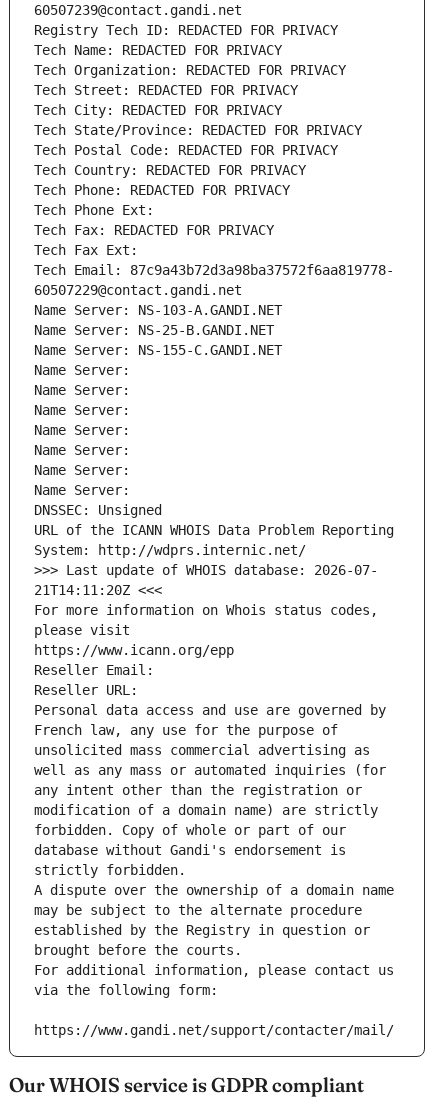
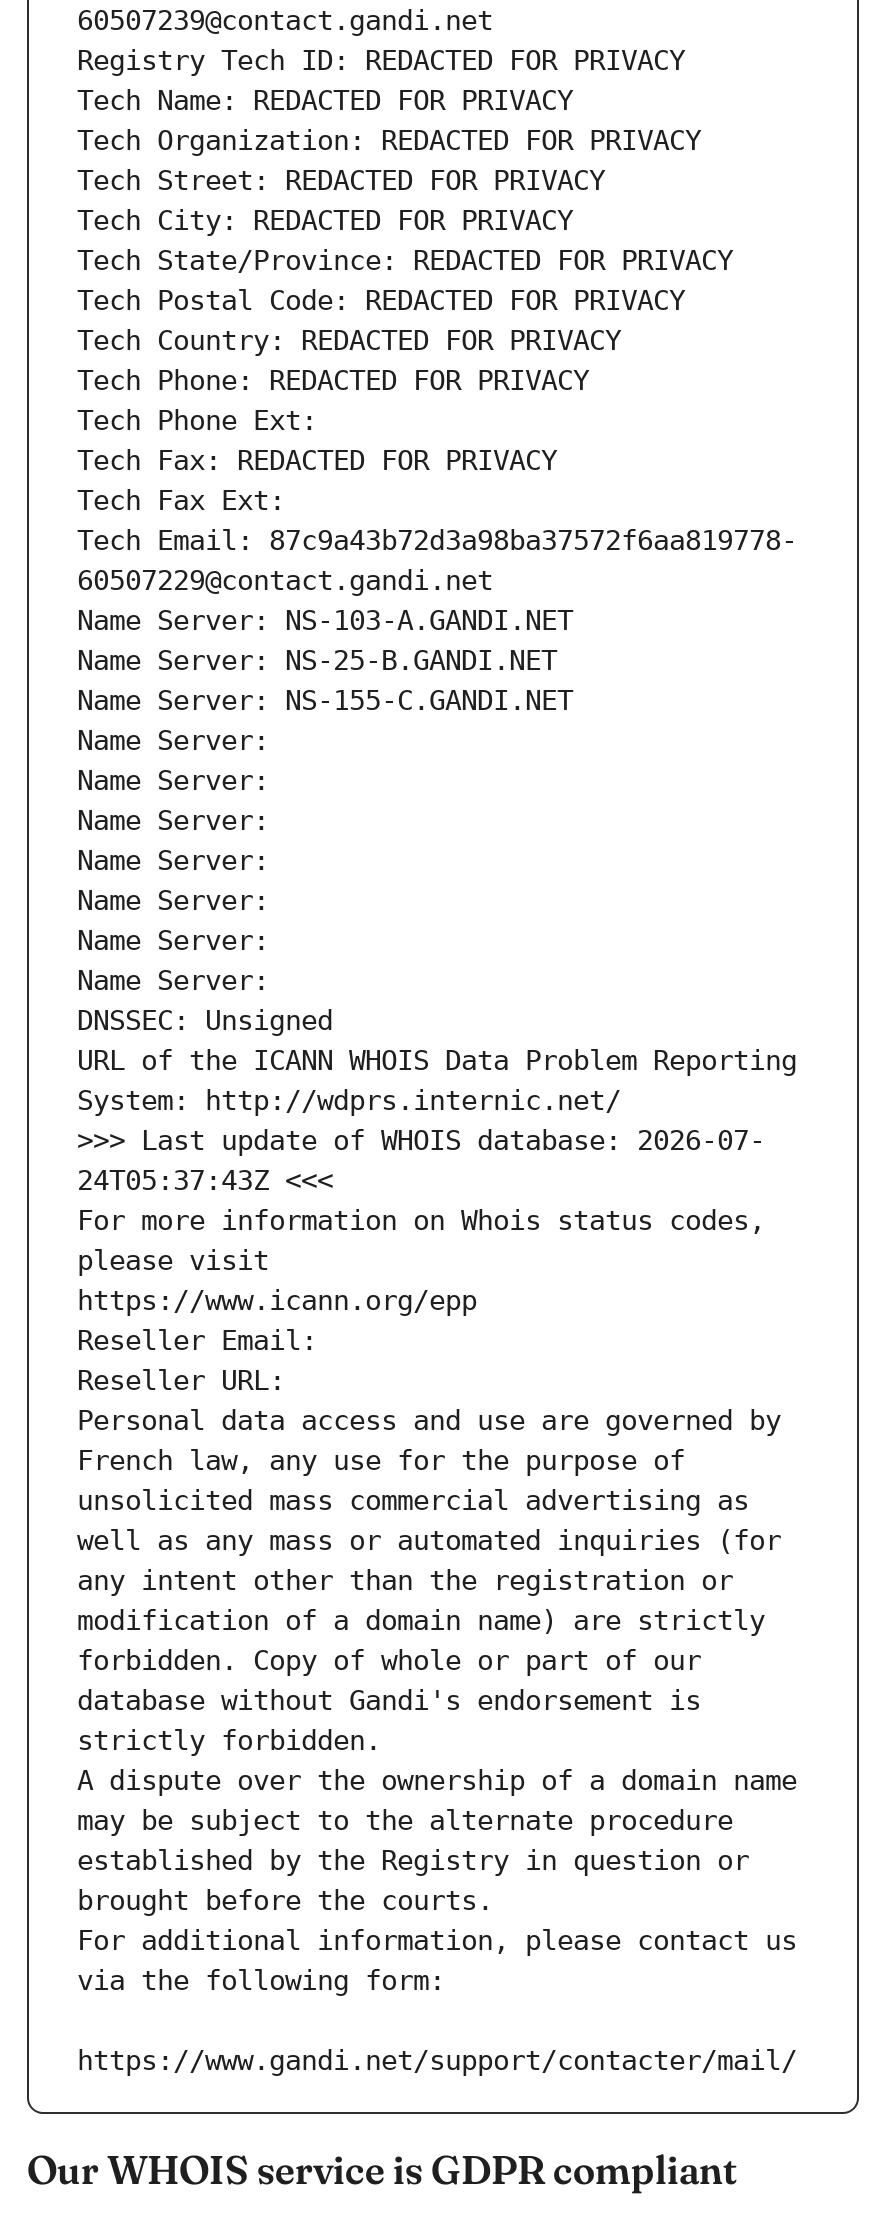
[34,582,162,598] 21T14:11:20Z <<< -> [77,1165,333,1197] 24T05:37:43Z <<<

